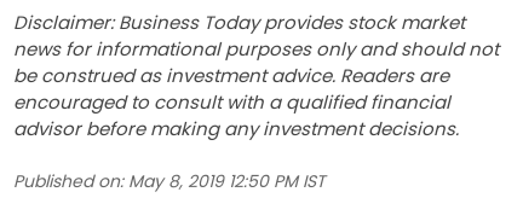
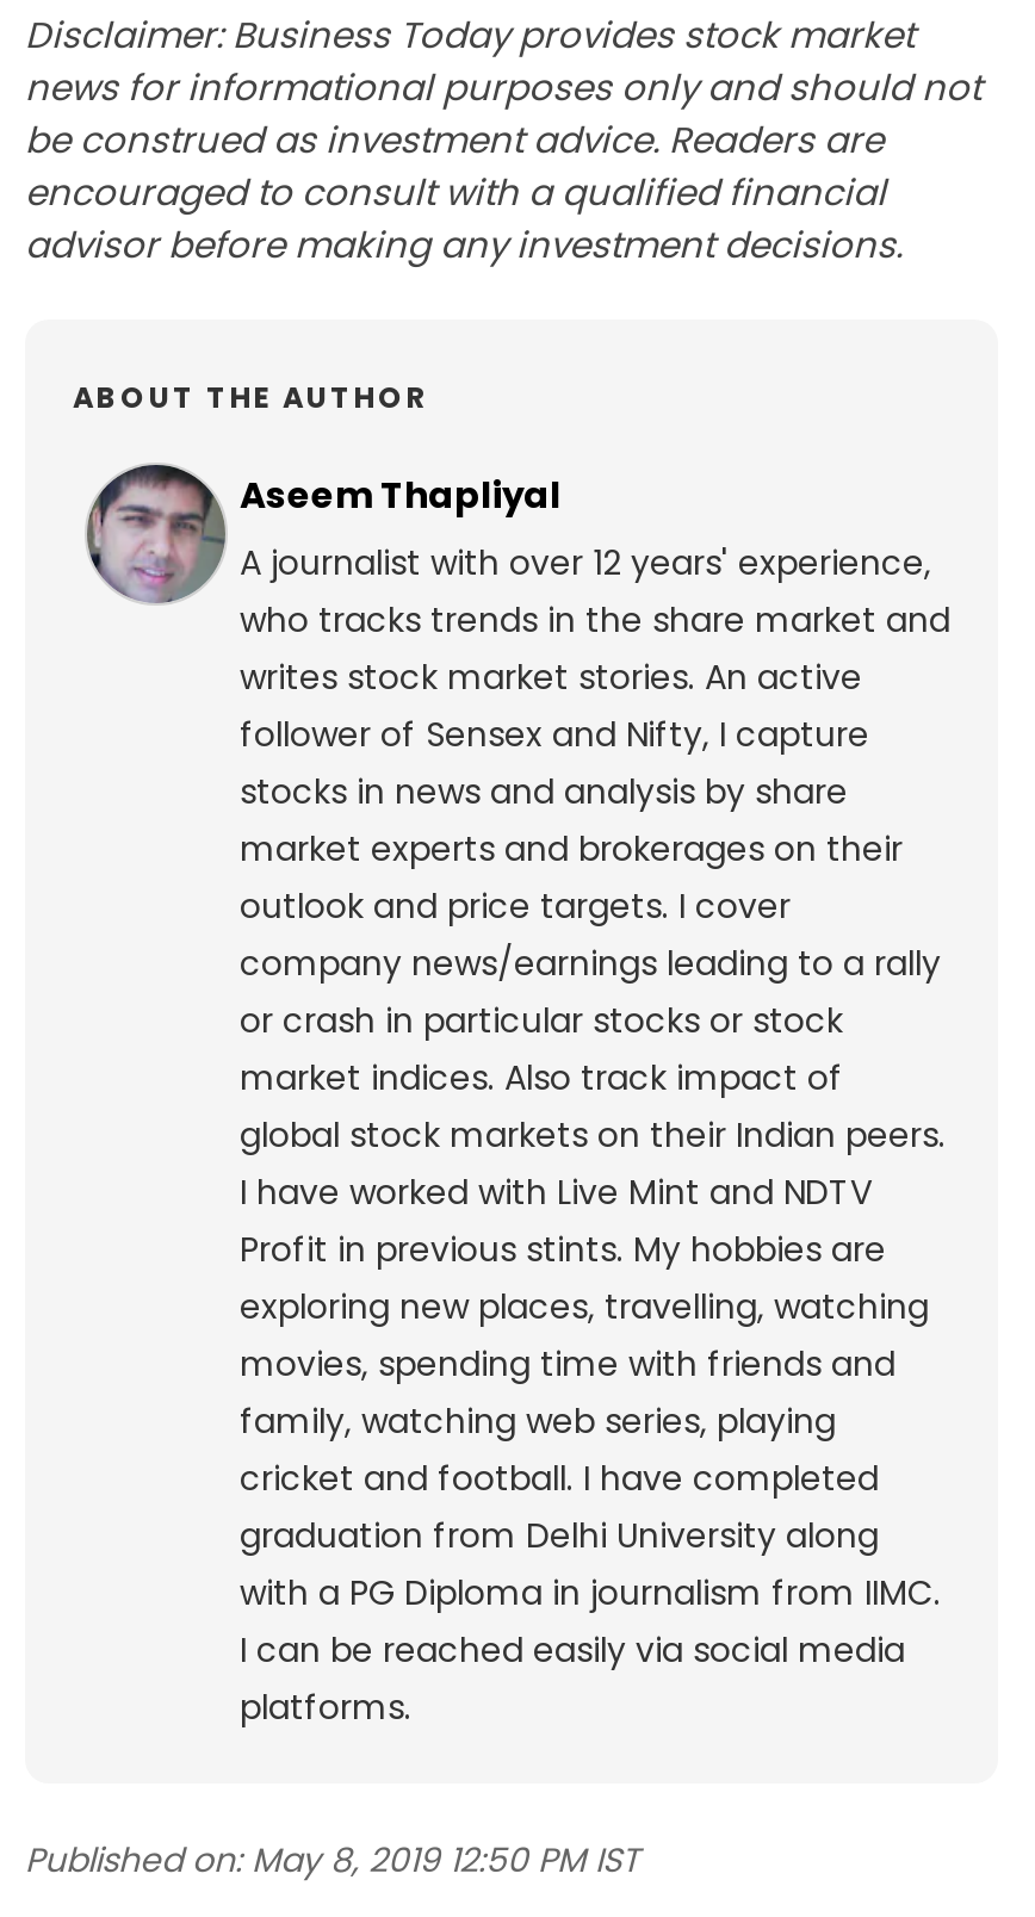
none -> [73,377,950,1732] [image] | ABOUT THE AUTHOR | Aseem Thapliyal | A journalist with over 12 years' experience, | who tracks trends in the share market and | writes stock market stories. An active | follower of Sensex and Nifty, I capture | stocks in news and analysis by share | market experts and brokerages on their | outlook and price targets. I cover | company news/earnings leading to a rally | or crash in particular stocks or stock | market indices. Also track impact of | global stock markets on their Indian peers. | I have worked with Live Mint and NDTV | Profit in previous stints. My hobbies are | exploring new places, travelling, watching | movies, spending time with friends and | family, watching web series, playing | cricket and football. I have completed | graduation from Delhi University along | with a PG Diploma in journalism from IIMC. | I can be reached easily via social media | platforms.

